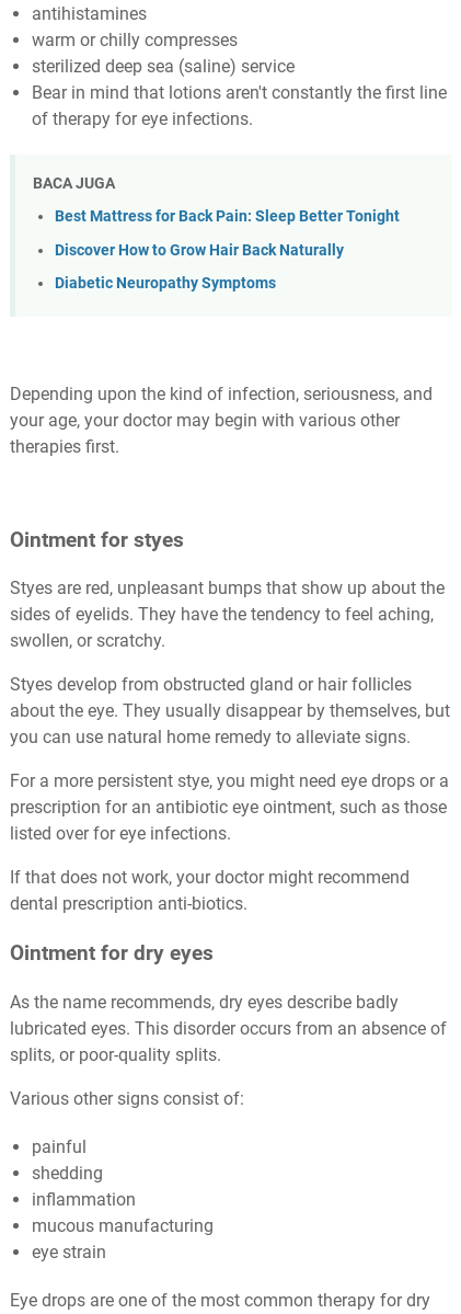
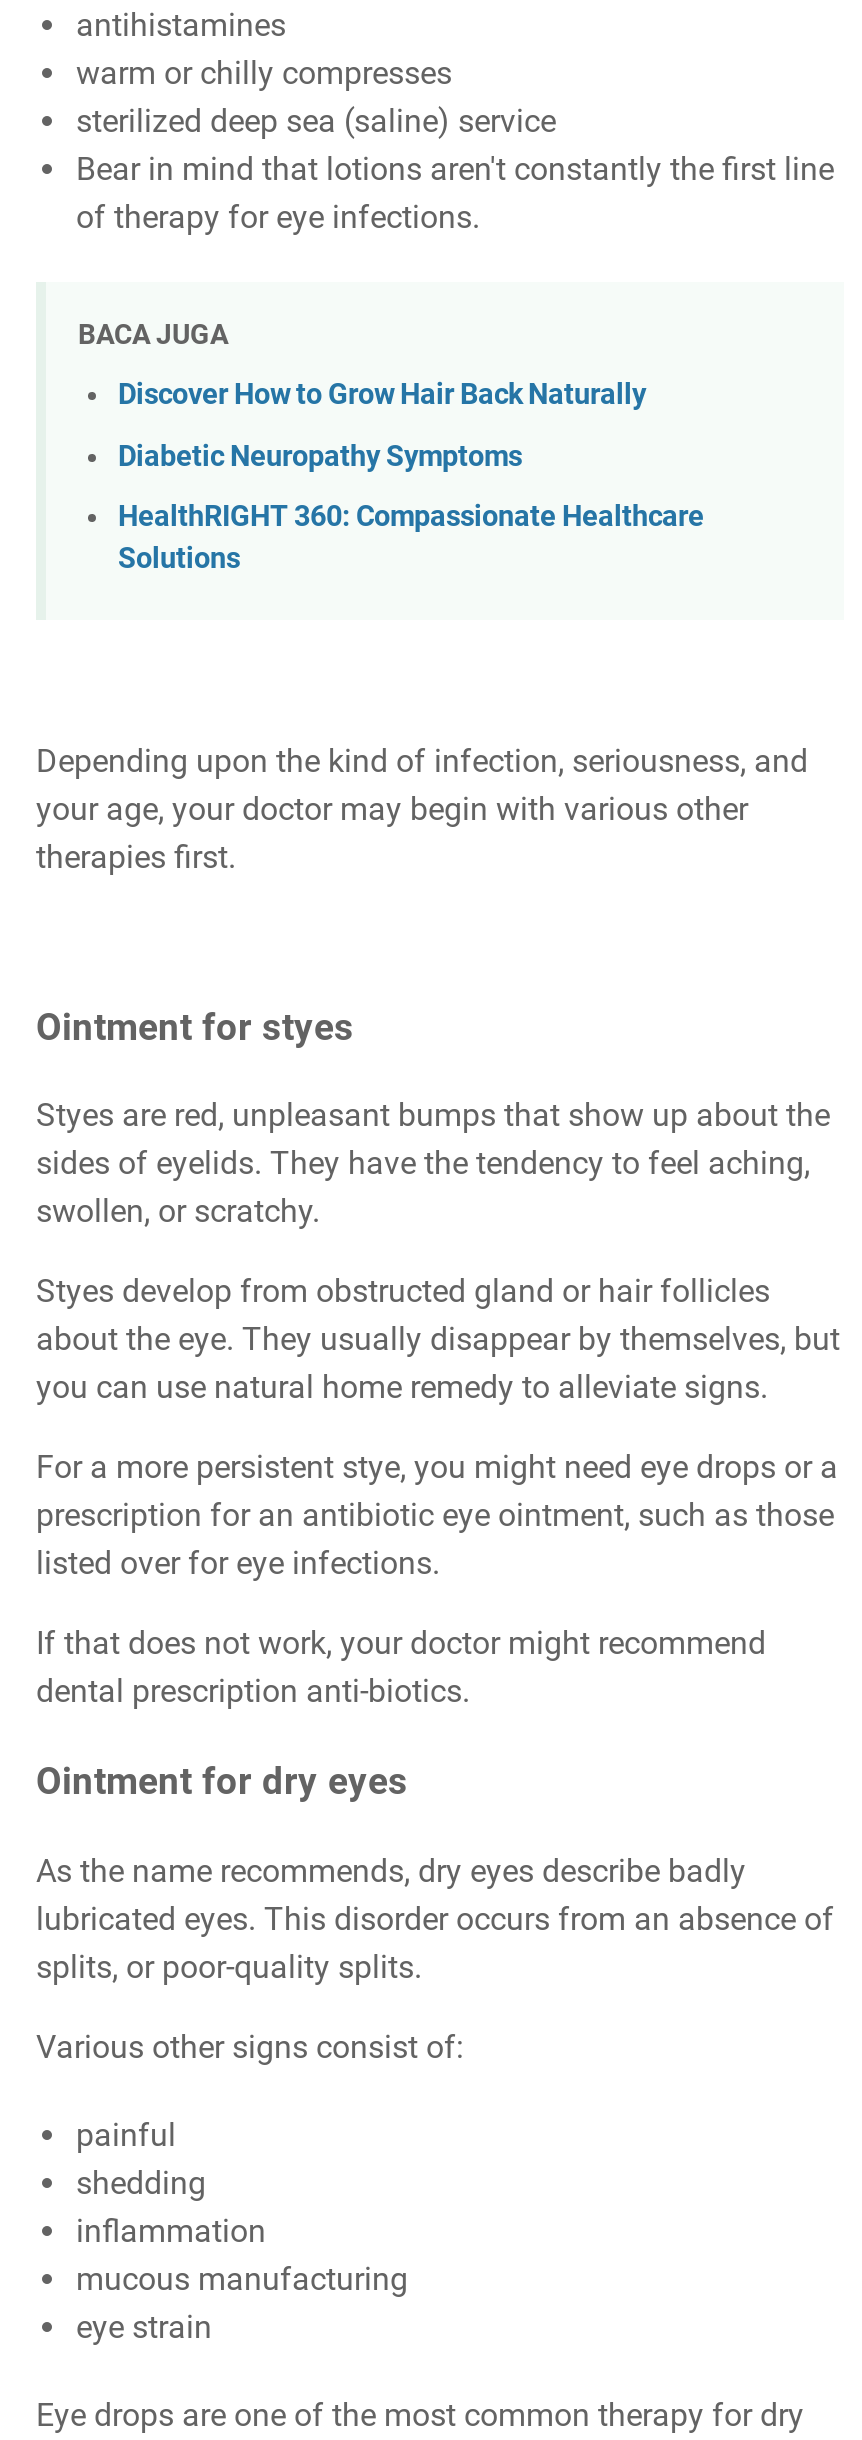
[55,207,400,226] Best Mattress for Back Pain: Sleep Better Tonight -> none
moved [55,241,344,293] -> [118,378,646,474]: Discover How to Grow Hair Back Naturally | Diabetic Neuropathy Symptoms
none -> [118,501,704,577] HealthRIGHT 360: Compassionate Healthcare | Solutions

